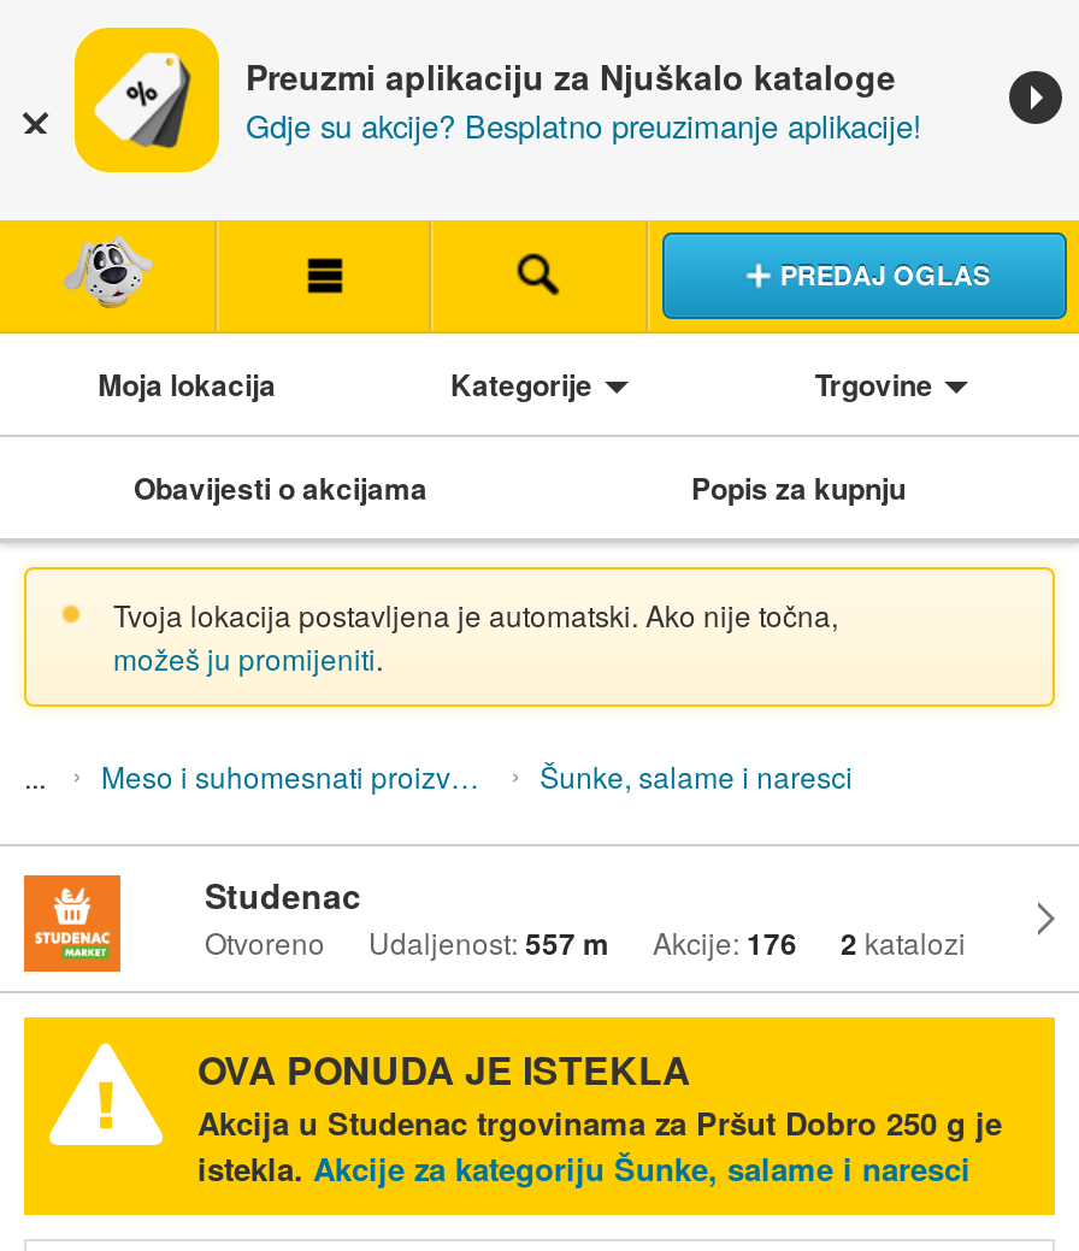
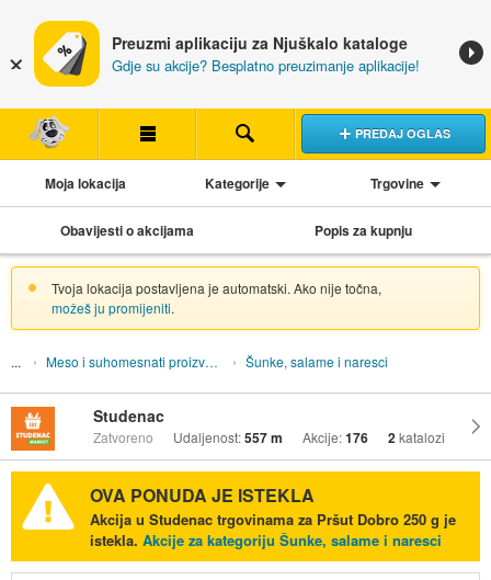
[205,922,325,963] Otvoreno -> [93,428,153,447] Zatvoreno

